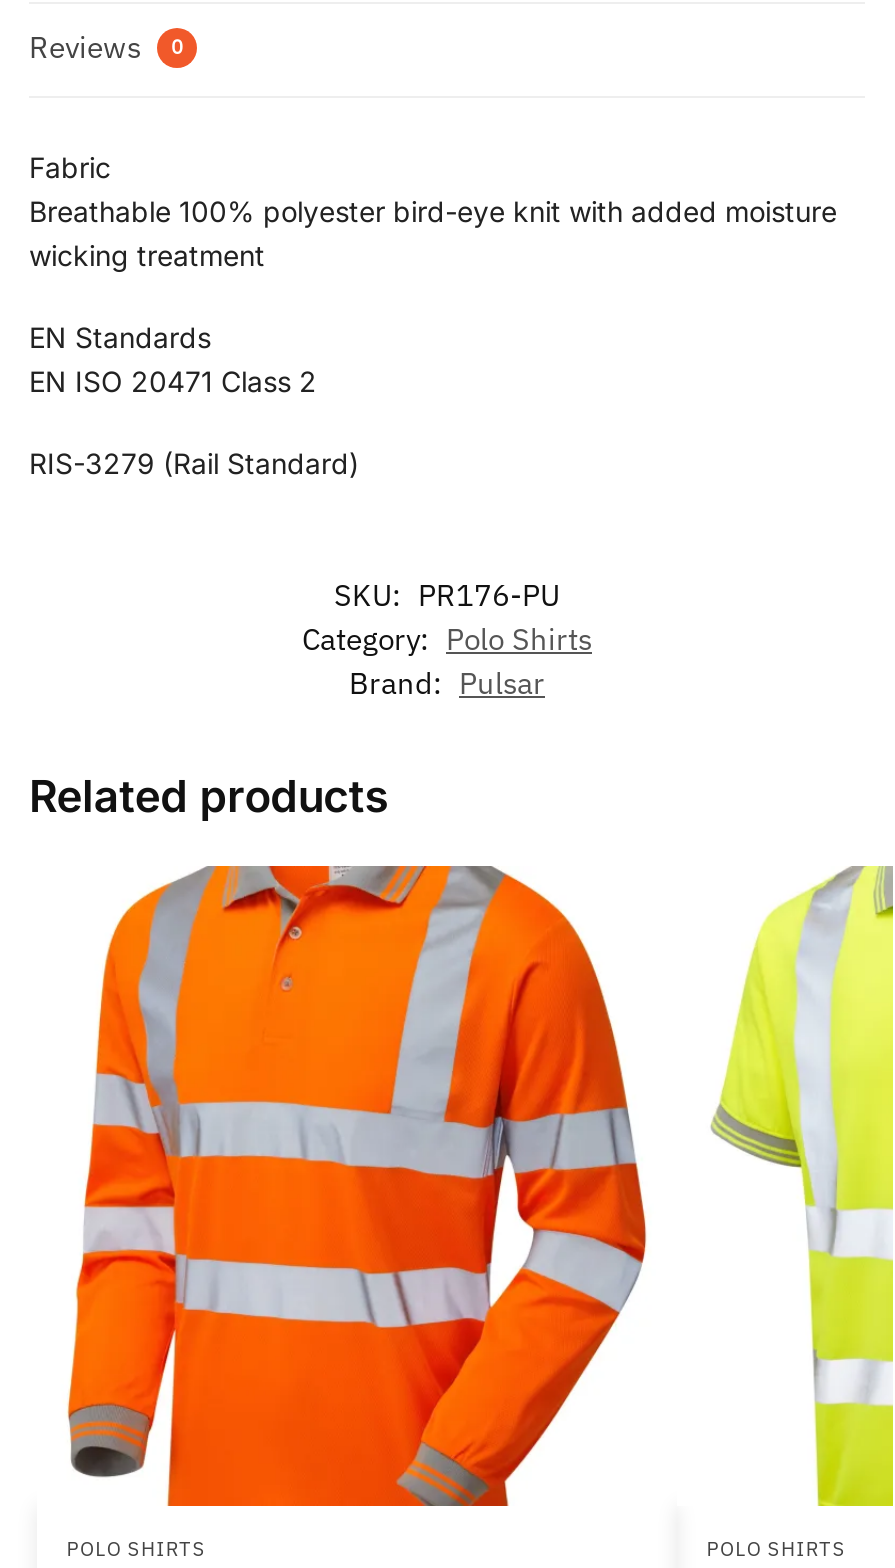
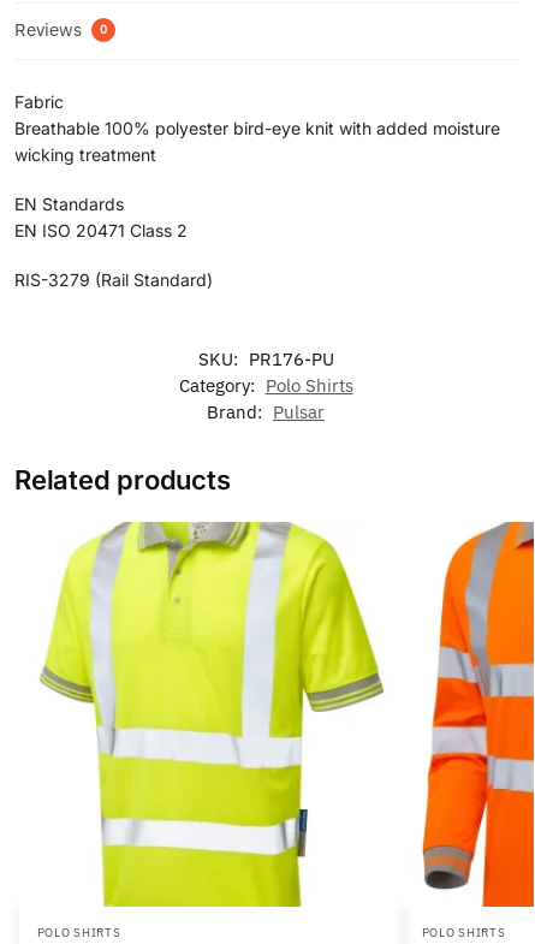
[65,864,649,1508] [image] -> [37,521,386,908] [image]
[707,866,889,1508] [image] -> [421,521,531,908] [image]

